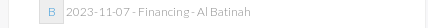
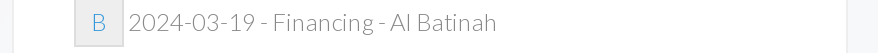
[66,4,251,19] 2023-11-07 - Financing -Al Batinah -> [128,7,498,37] 2024-03-19 - Financing -Al Batinah

